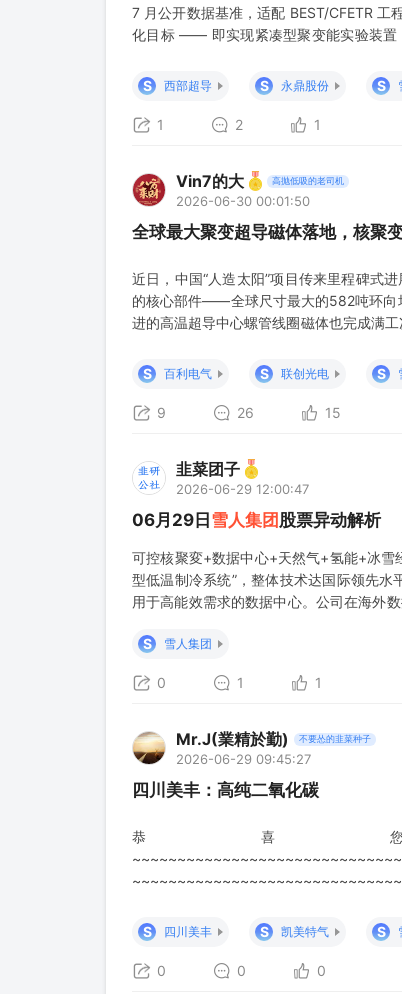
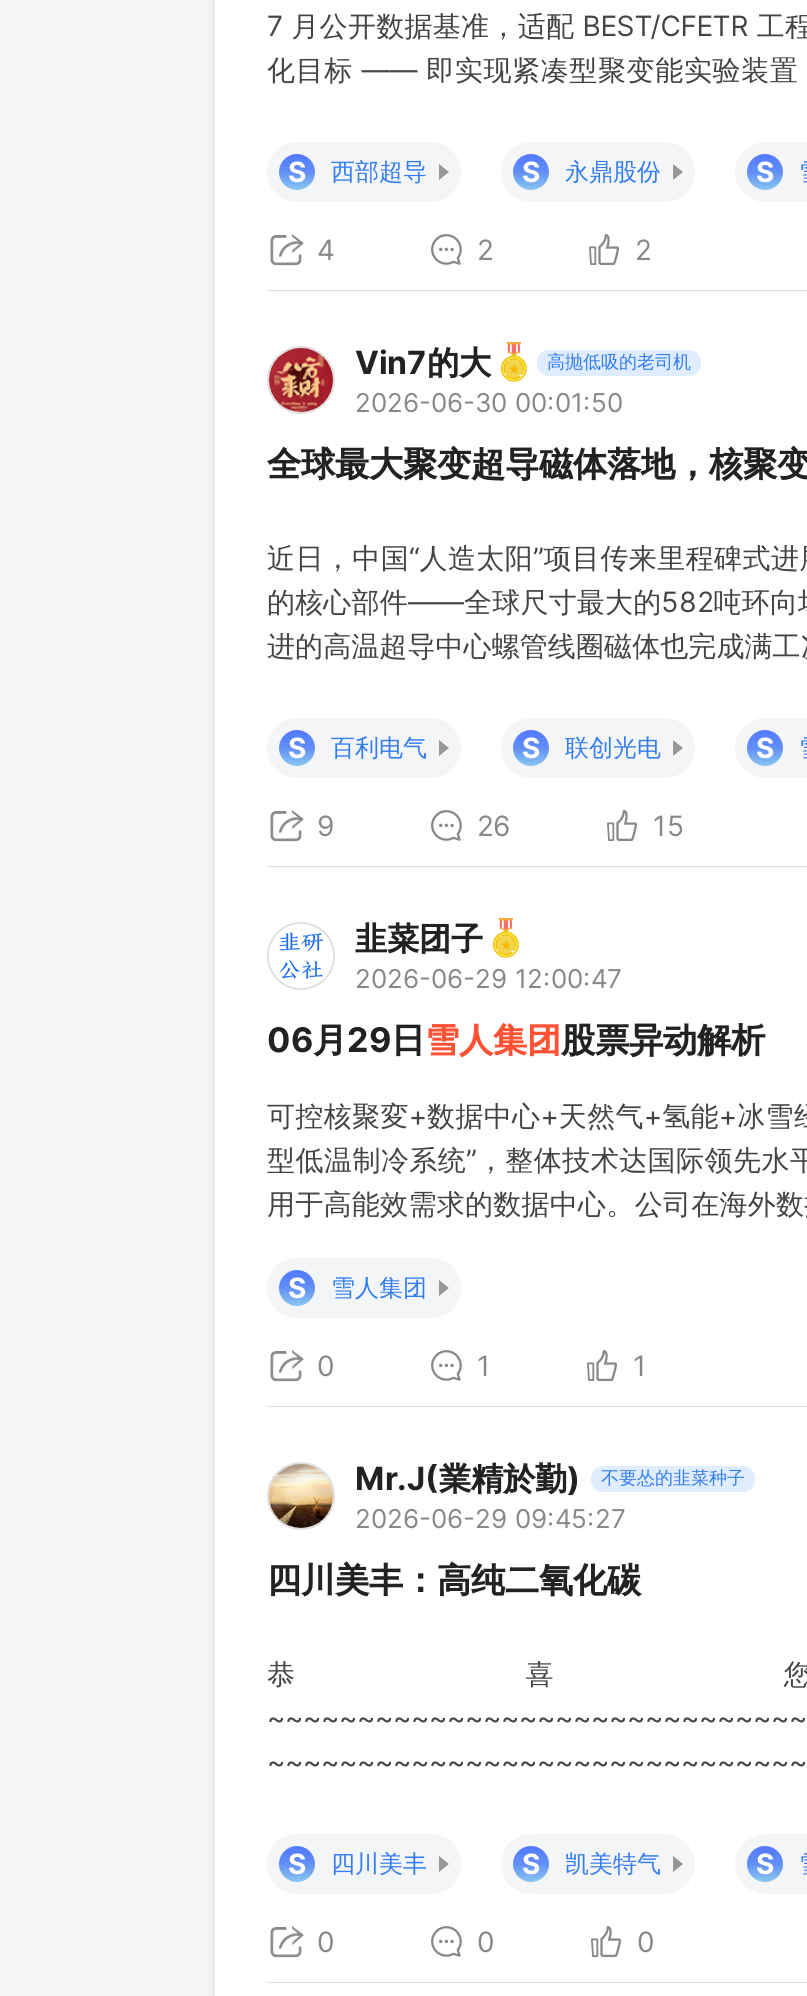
[157,116,164,133] 1 -> [317,232,335,266] 4
[314,116,321,133] 1 -> [635,232,651,266] 2

